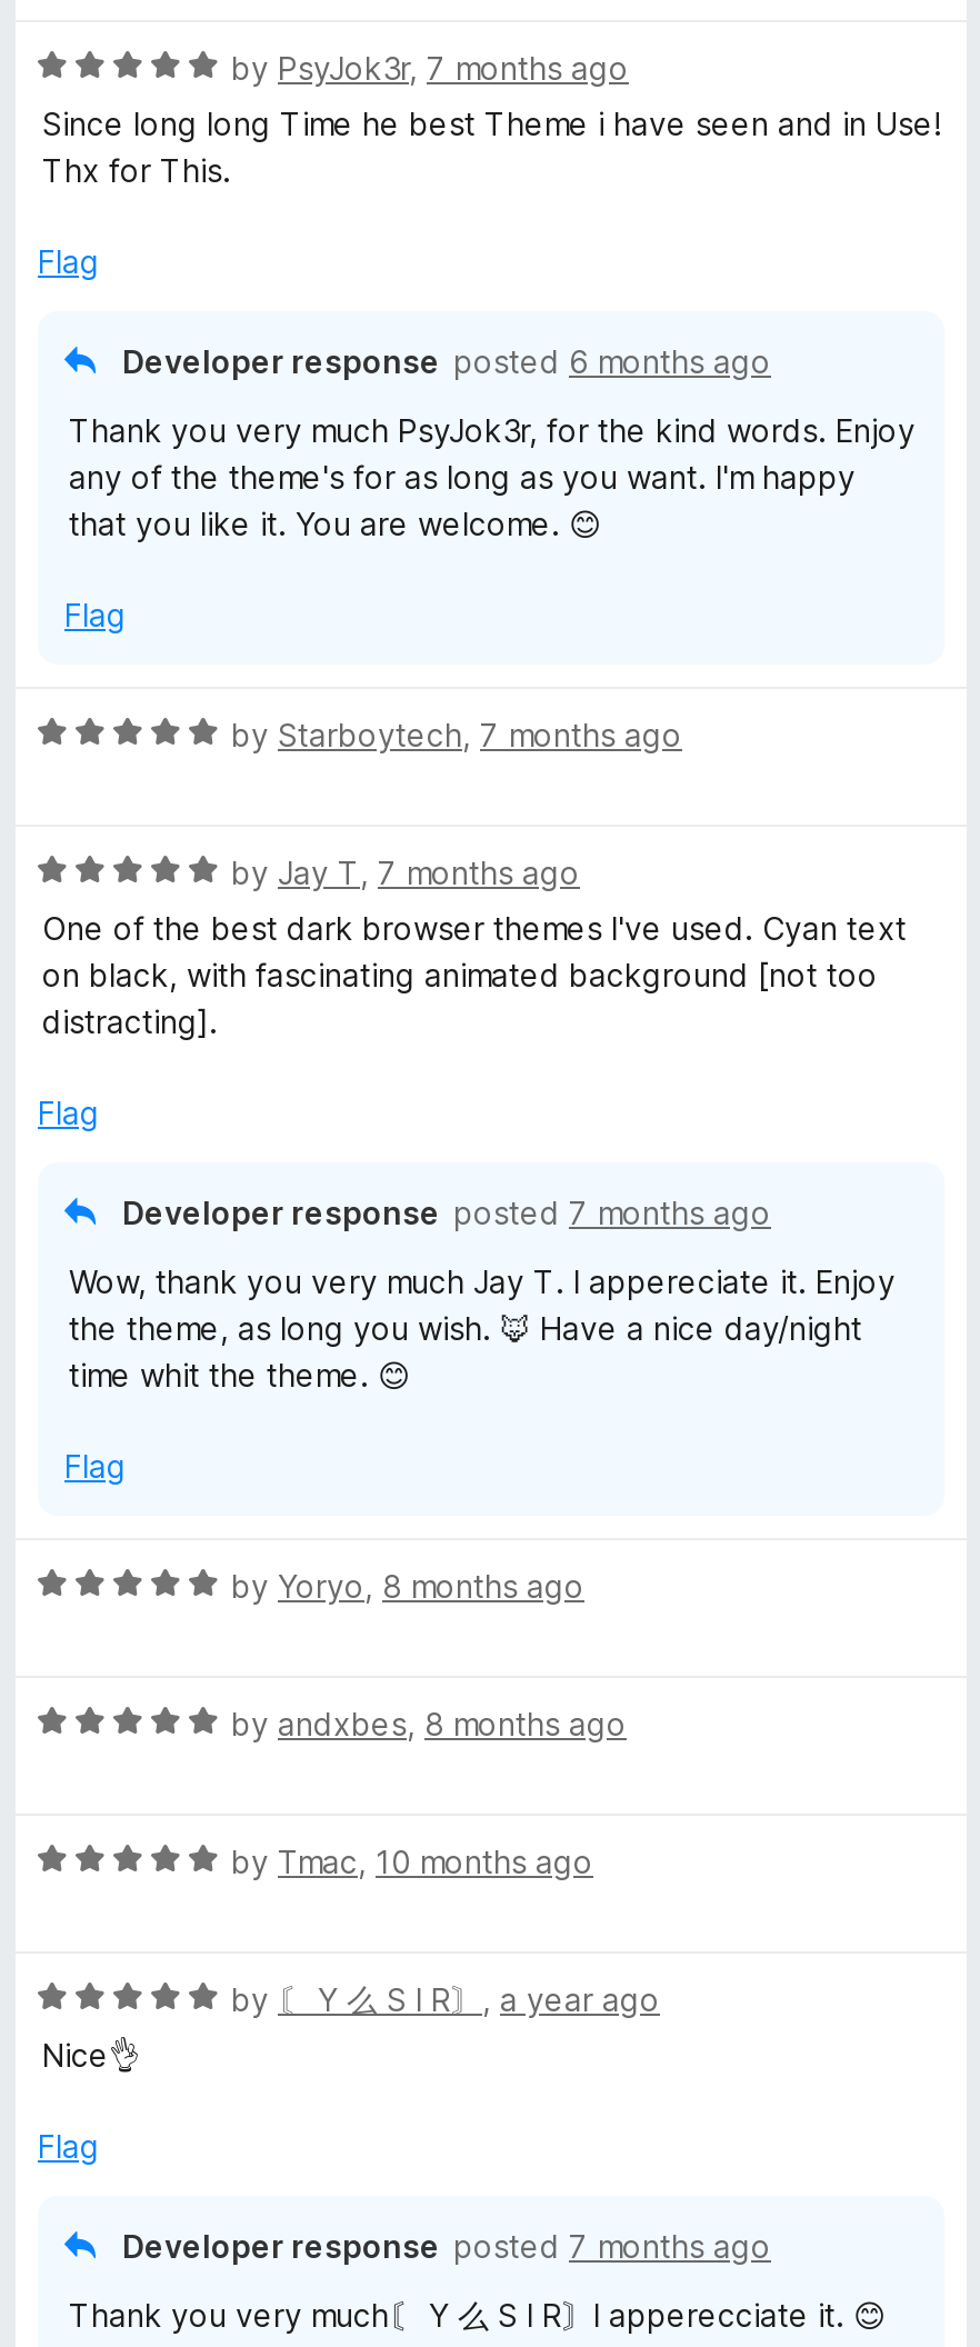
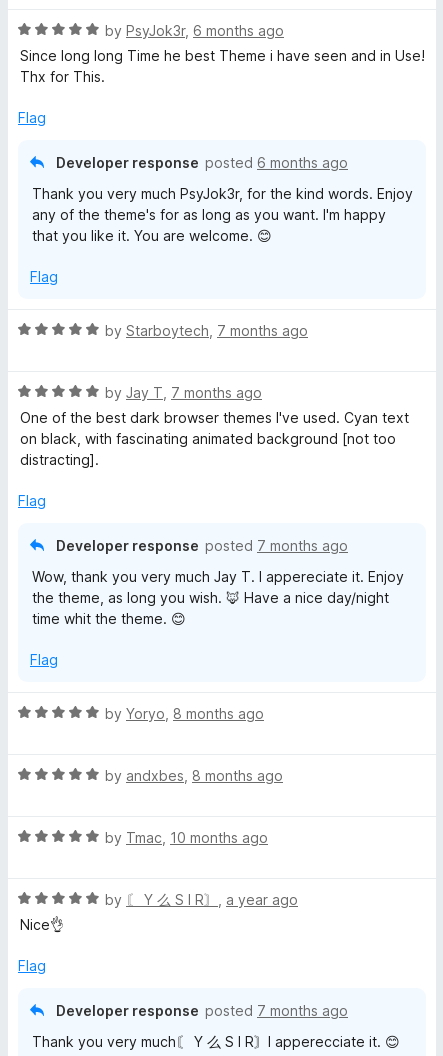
[231,49,629,87] by PsyJok3r, 7 months ago -> [105,22,284,39] by PsyJok3r, 6 months ago

